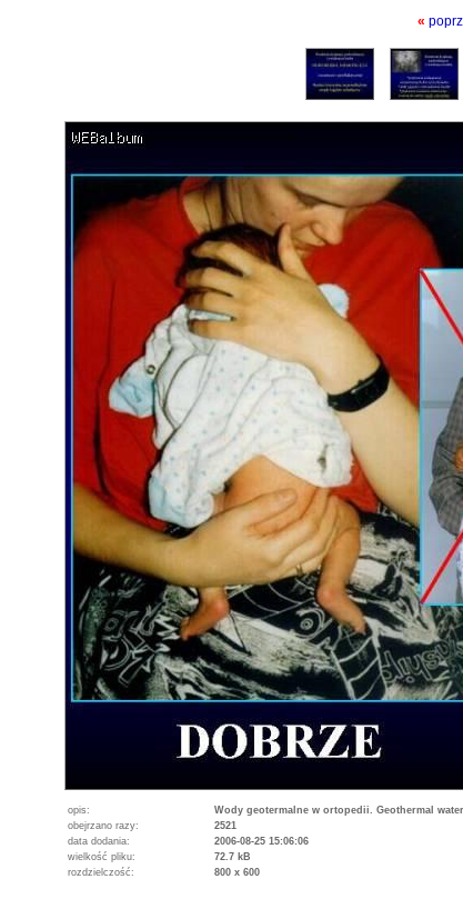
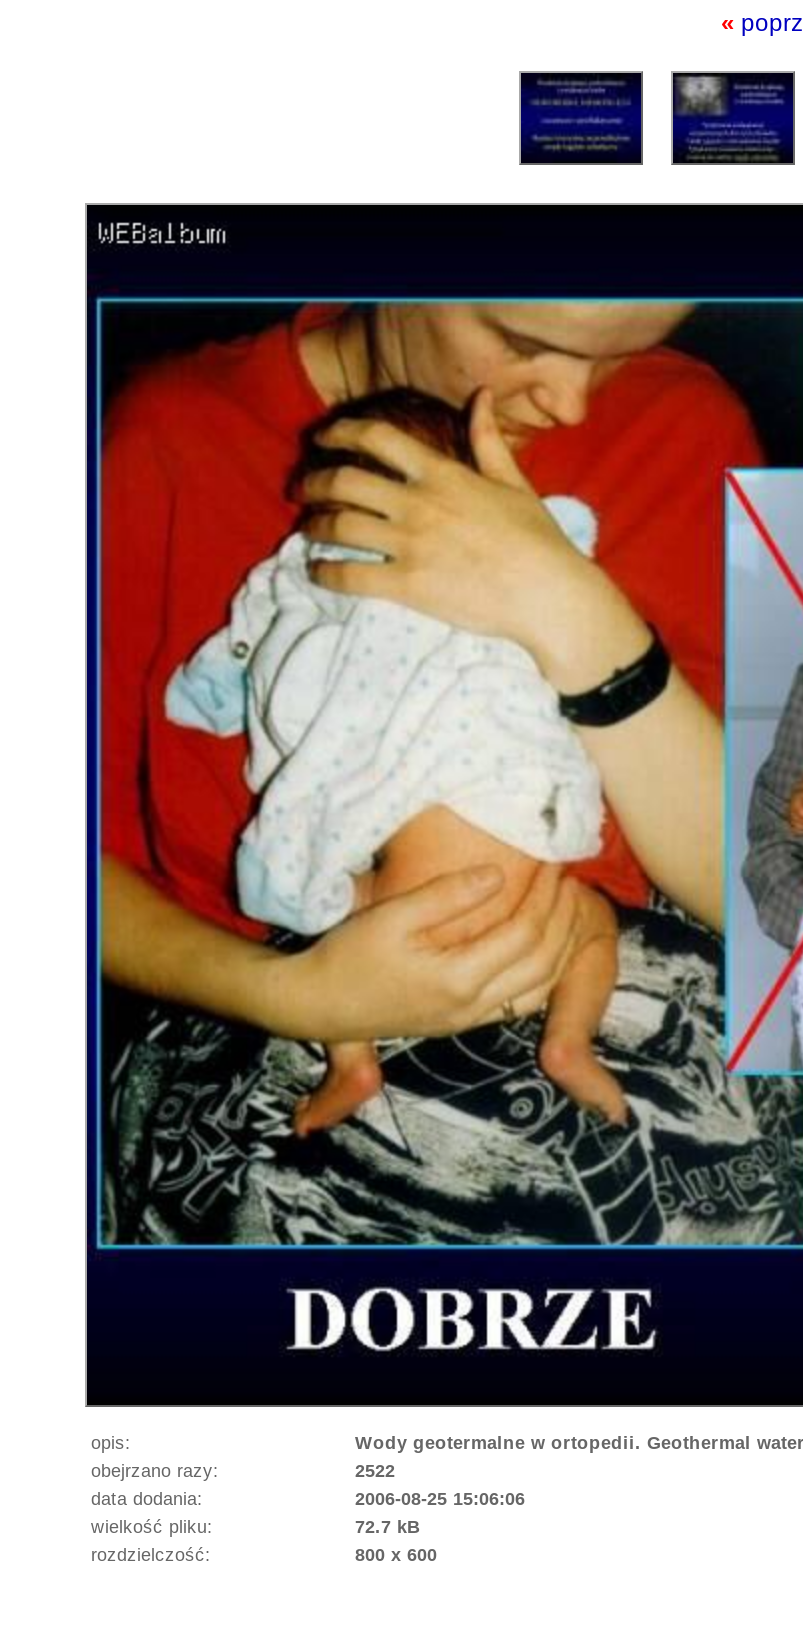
[214,820,236,831] 2521 -> [355,1461,395,1481] 2522

